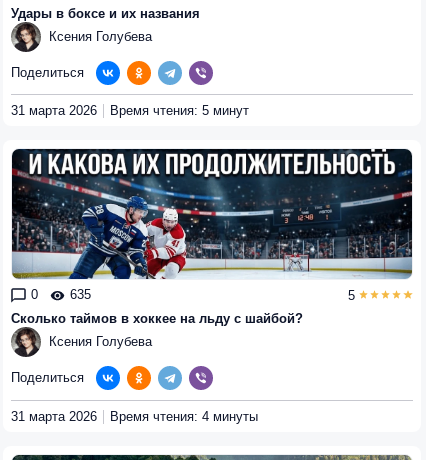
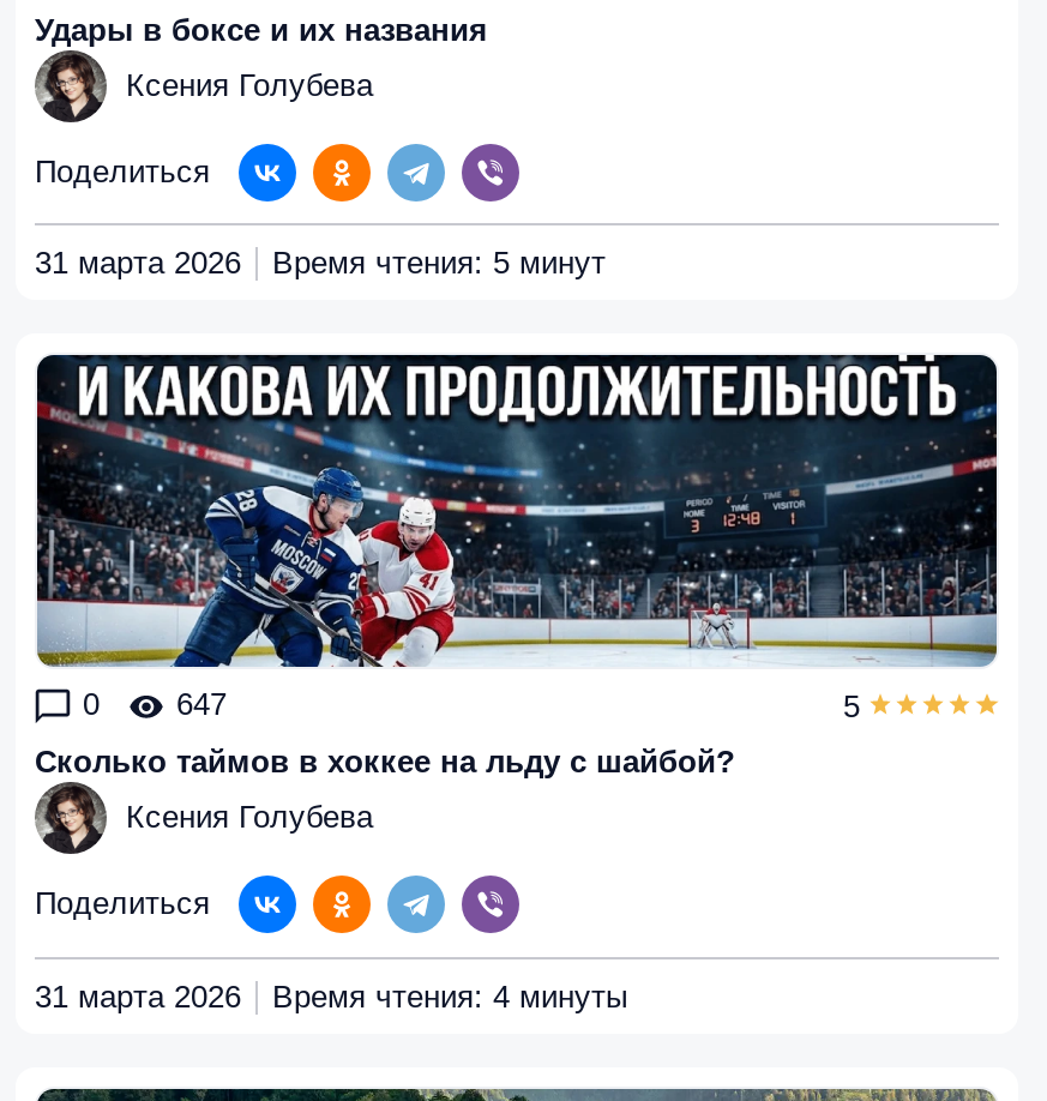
[70,287,91,302] 635 -> [176,687,227,723] 647

